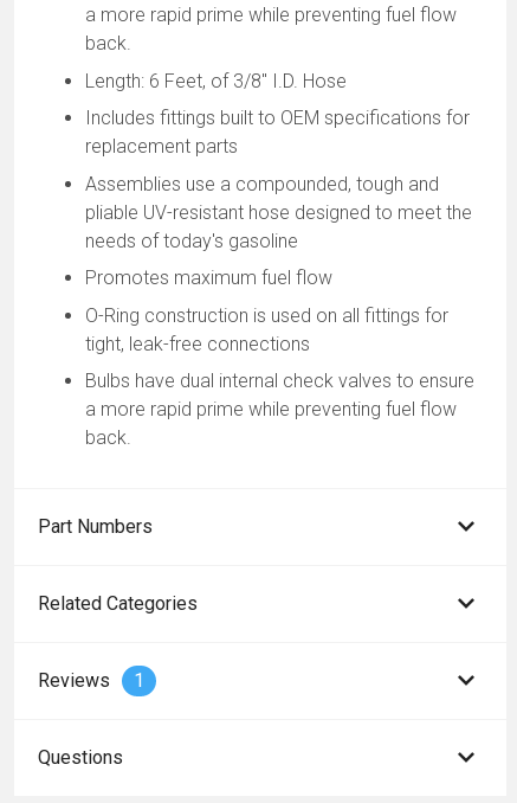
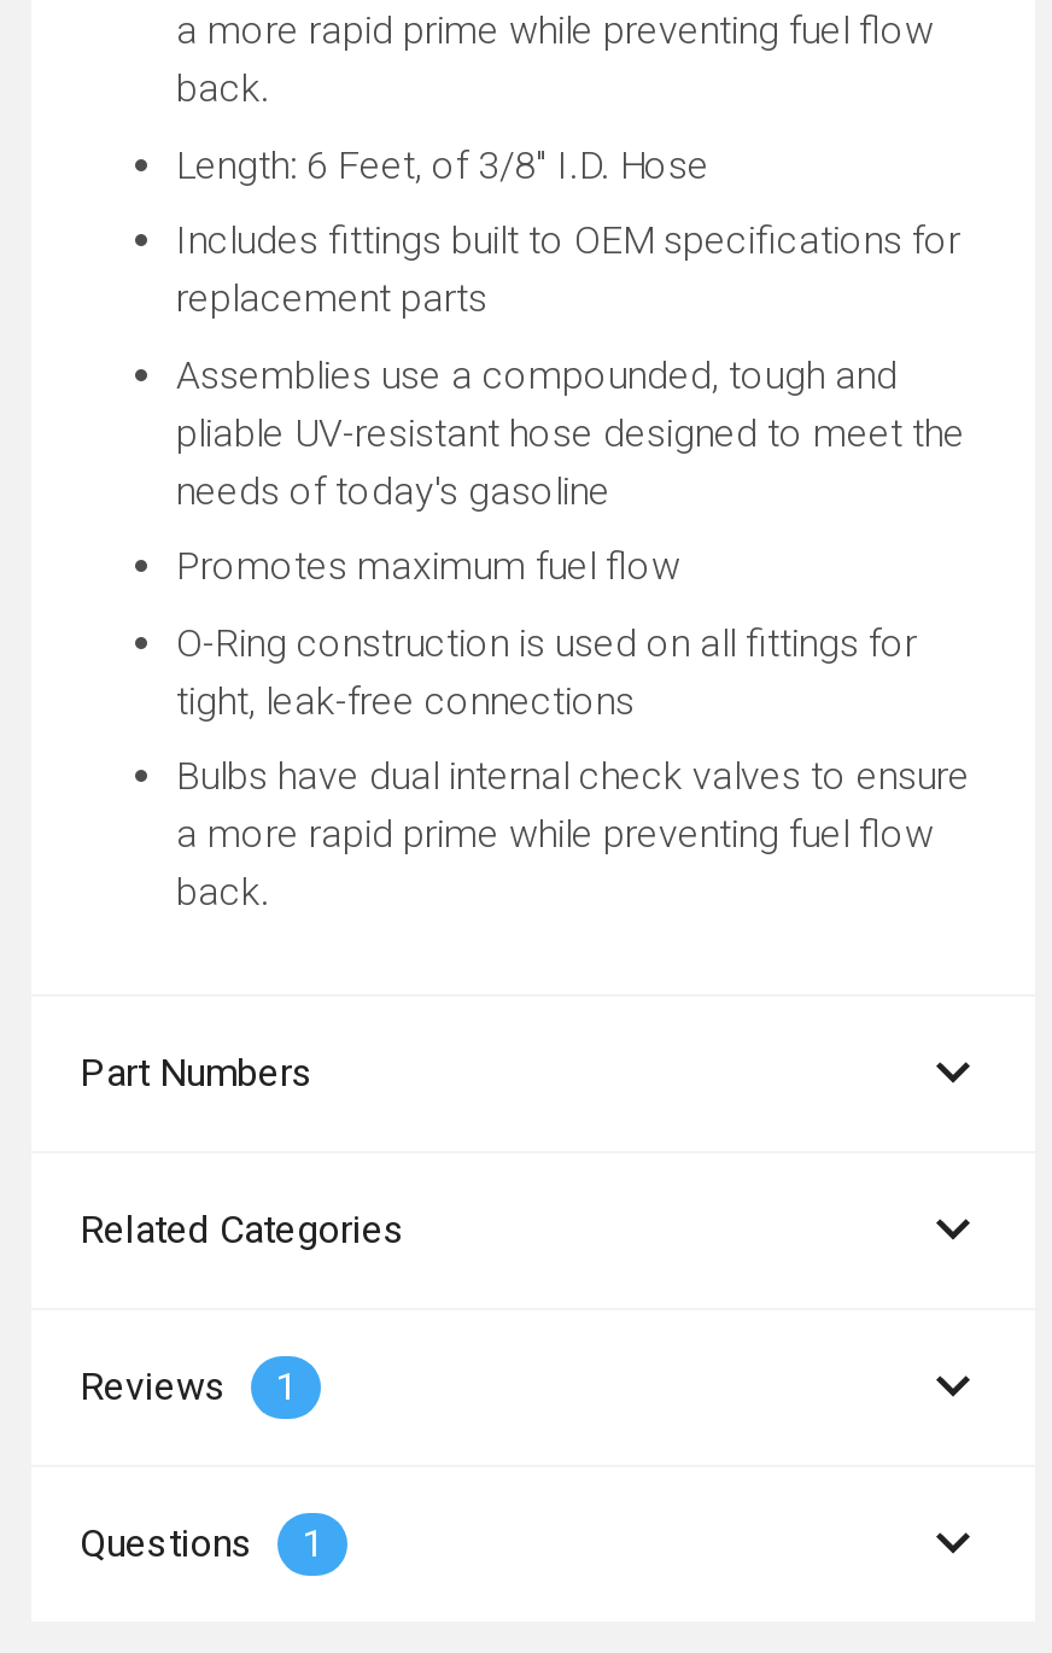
none -> [302,1521,323,1567] 1

